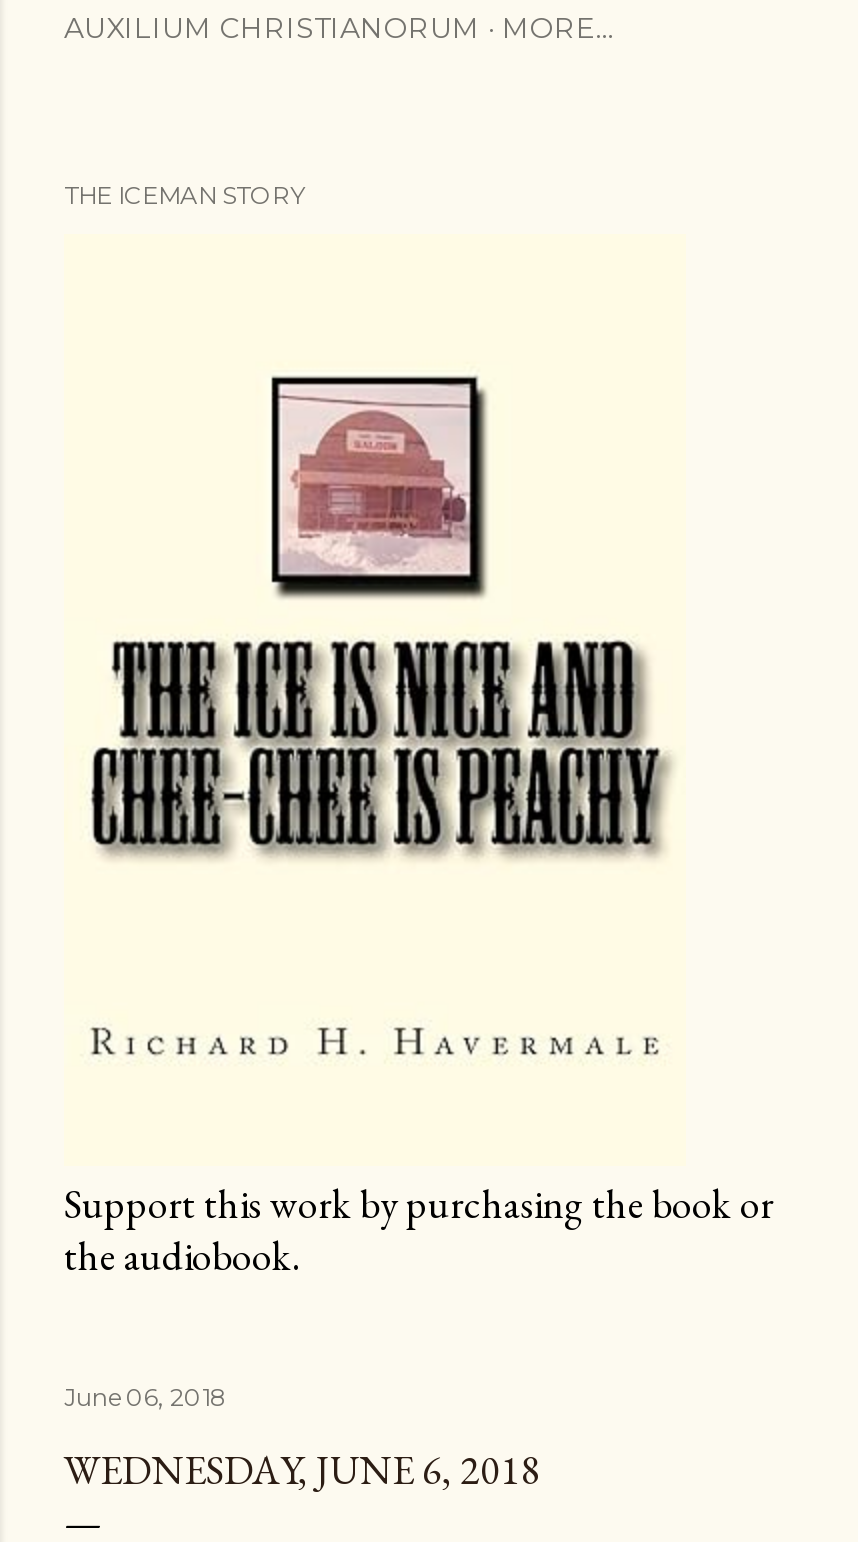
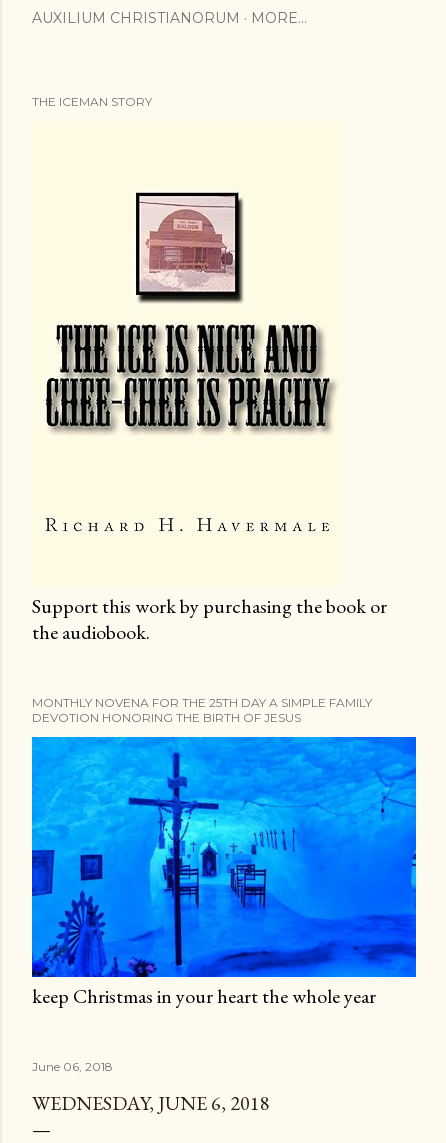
none -> [31,736,417,1009] [image] | keep Christmas in your heart the whole year
none -> [32,695,372,725] MONTHLY NOVENA FOR THE 25TH DAY A SIMPLE FAMILY | DEVOTION HONORING THE BIRTH OF JESUS

